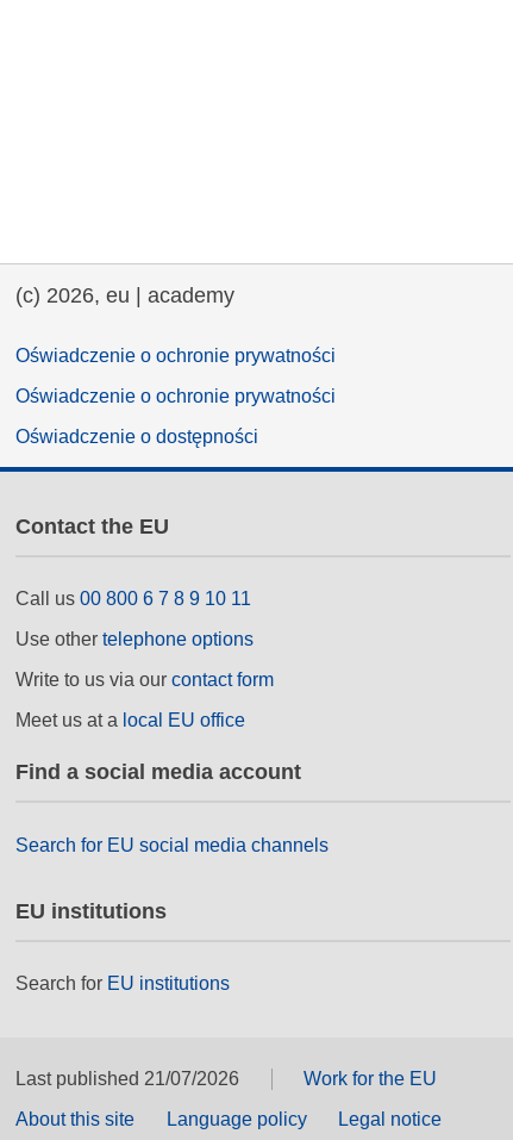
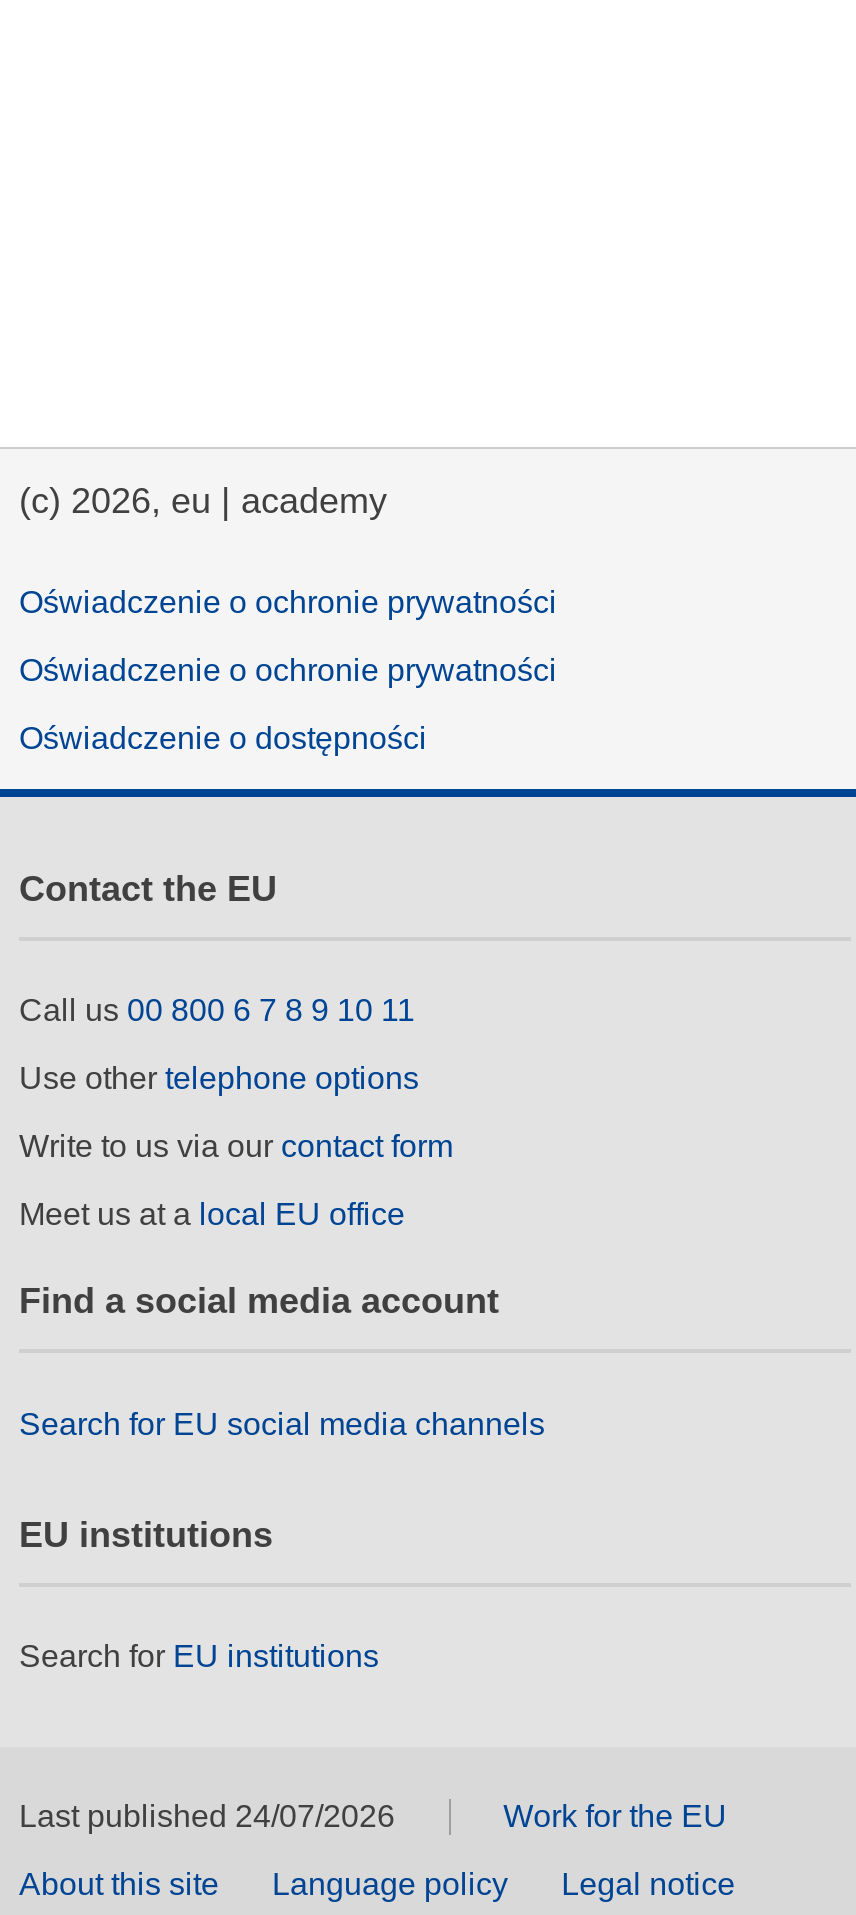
[15,1069,239,1089] Last published 21/07/2026 -> [19,1800,395,1834] Last published 24/07/2026

